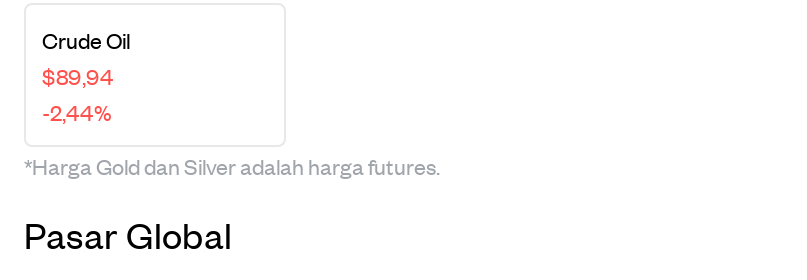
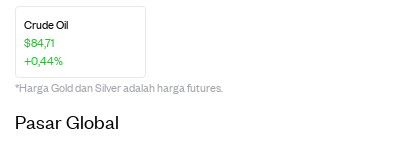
[42,57,114,93] $89,94 -> [24,33,54,51] $84,71
[42,93,112,129] -2,44% -> [24,51,63,69] +0,44%

